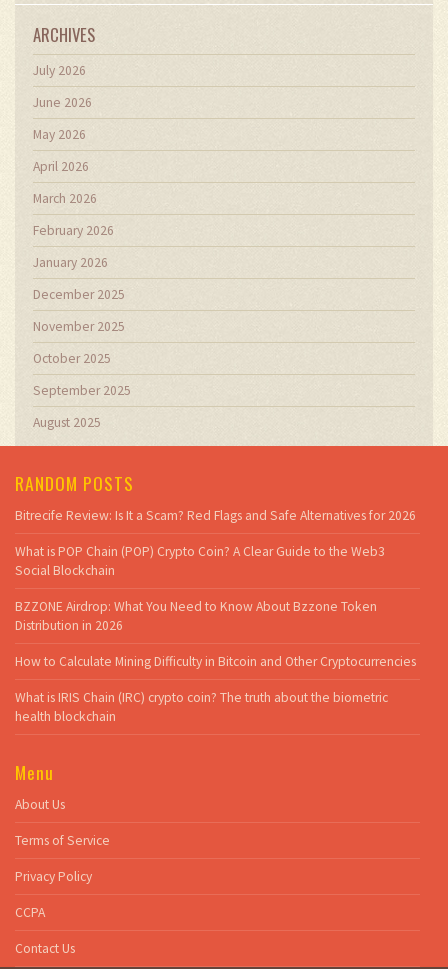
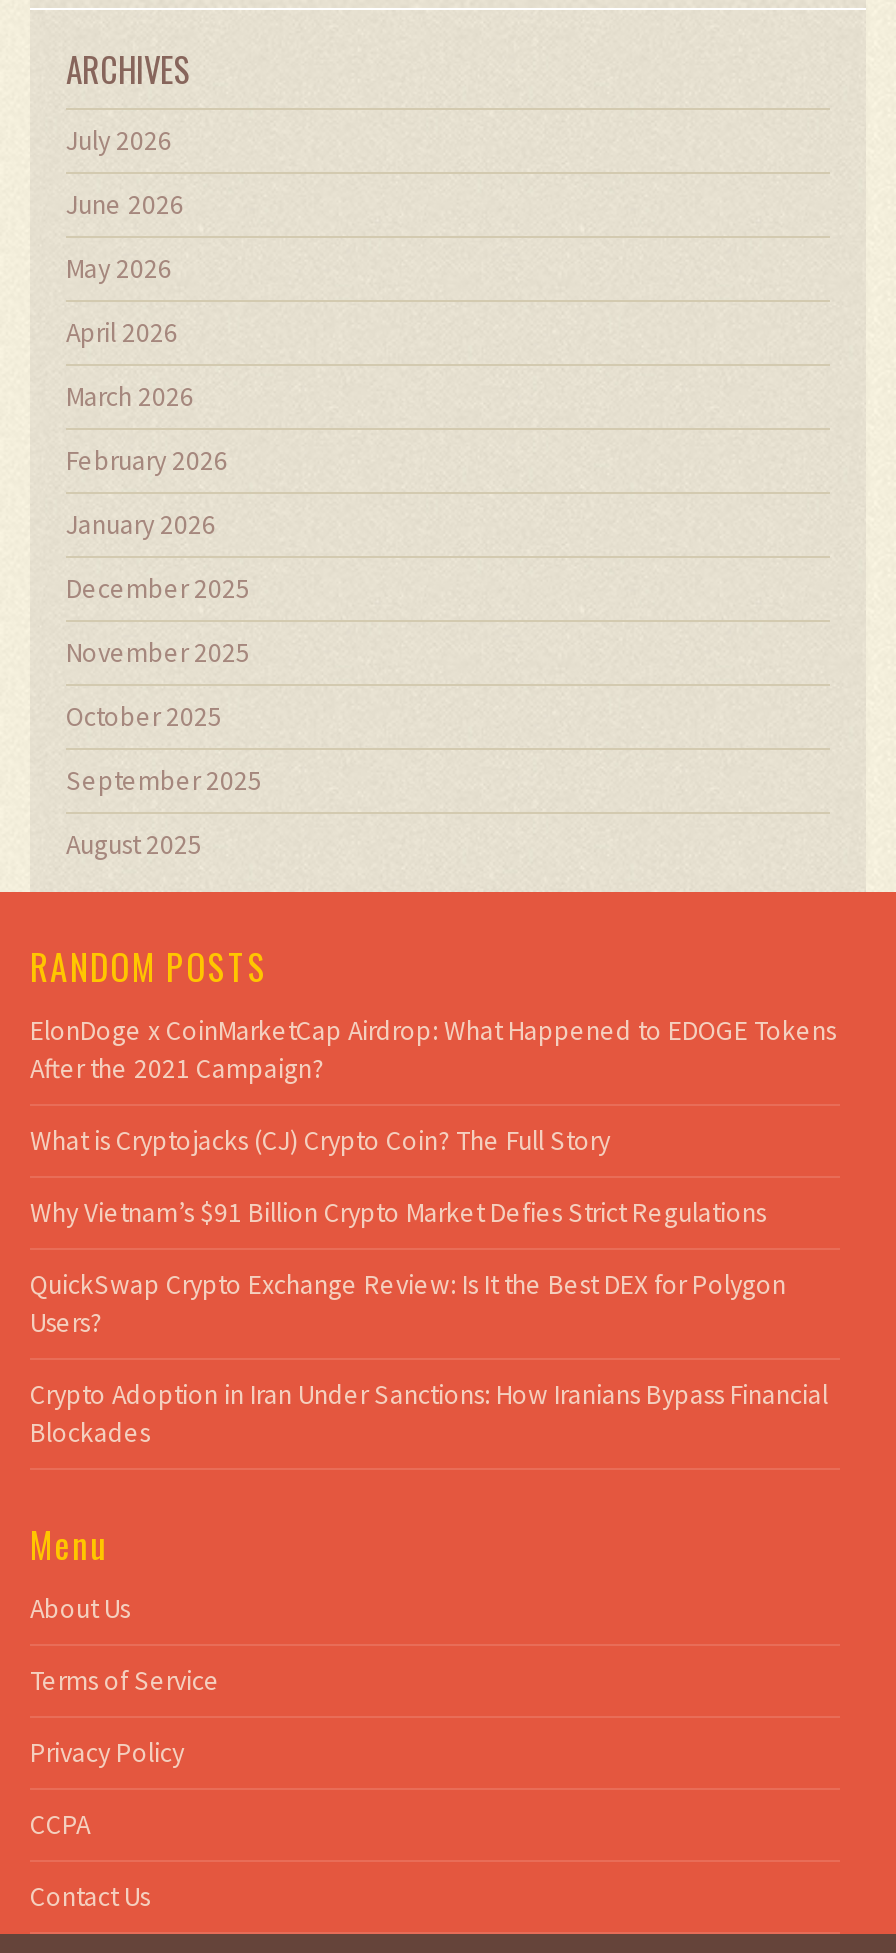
[15,507,416,524] Bitrecife Review: Is It a Scam? Red Flags and Safe Alternatives for 2026 -> [30,1014,836,1086] ElonDoge x CoinMarketCap Airdrop: What Happened to EDOGE Tokens | After the 2021 Campaign?
[15,543,385,579] What is POP Chain (POP) Crypto Coin? A Clear Guide to the Web3 | Social Blockchain -> [30,1124,610,1158] What is Cryptojacks (CJ) Crypto Coin? The Full Story
[15,598,377,634] BZZONE Airdrop: What You Need to Know About Bzzone Token | Distribution in 2026 -> [30,1196,766,1230] Why Vietnam’s $91 Billion Crypto Market Defies Strict Regulations
[15,653,416,670] How to Calculate Mining Difficulty in Bitcoin and Other Cryptocurrencies -> [30,1268,786,1340] QuickSwap Crypto Exchange Review: Is It the Best DEX for Polygon | Users?
[15,689,388,725] What is IRIS Chain (IRC) crypto coin? The truth about the biometric | health blockchain -> [30,1378,828,1450] Crypto Adoption in Iran Under Sanctions: How Iranians Bypass Financial | Blockades

